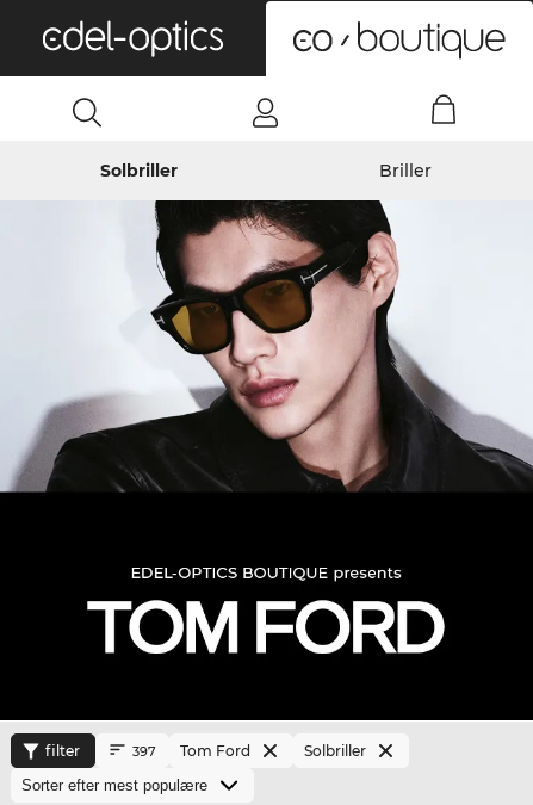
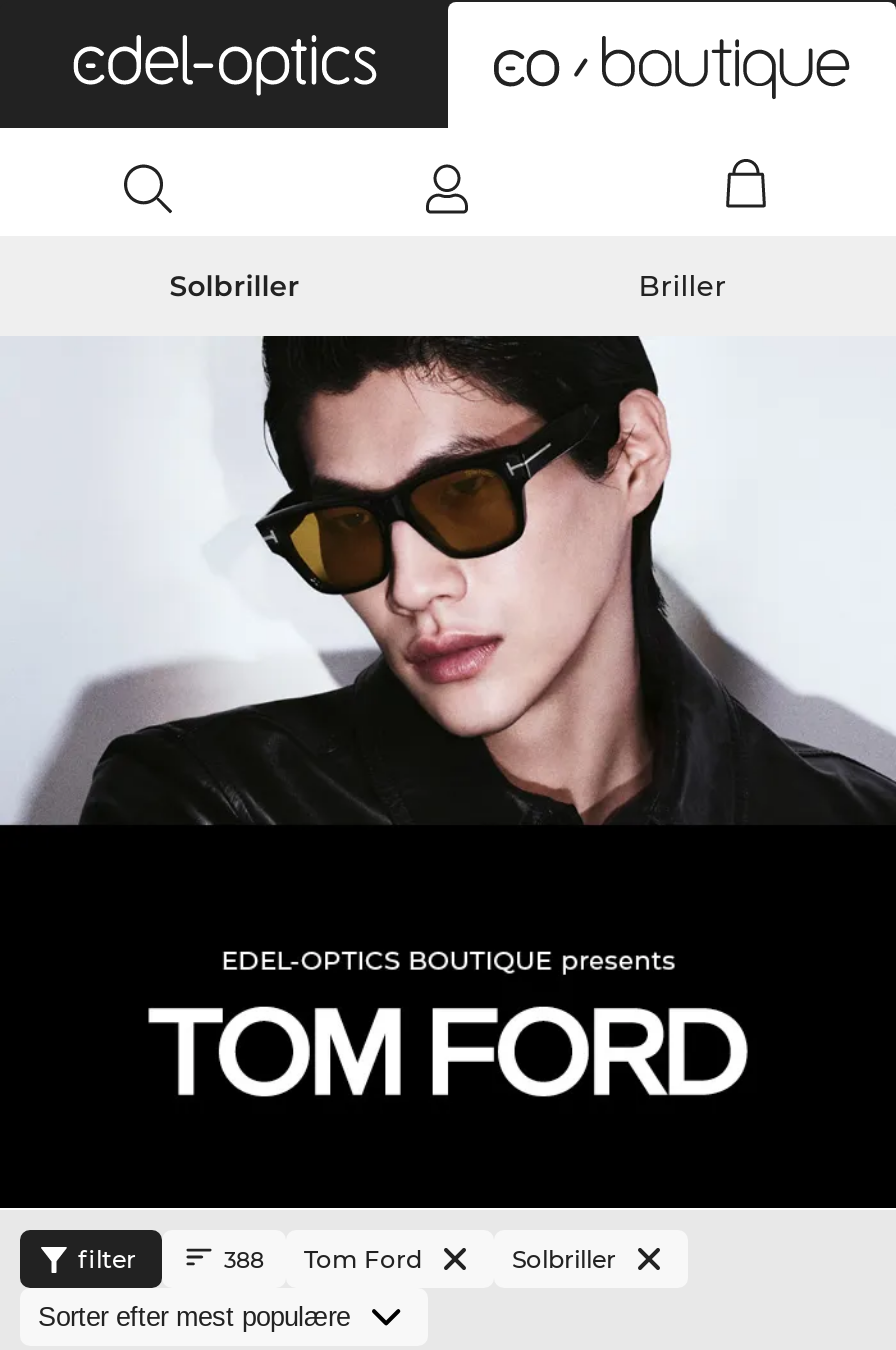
[132,742,250,760] 397 Tom Ford -> [224,1244,422,1274] 388 Tom Ford

